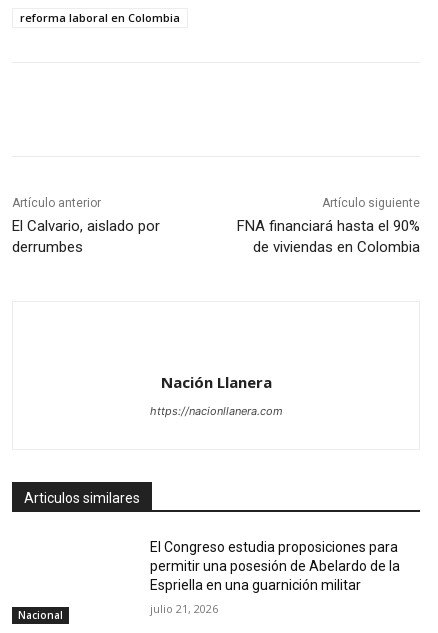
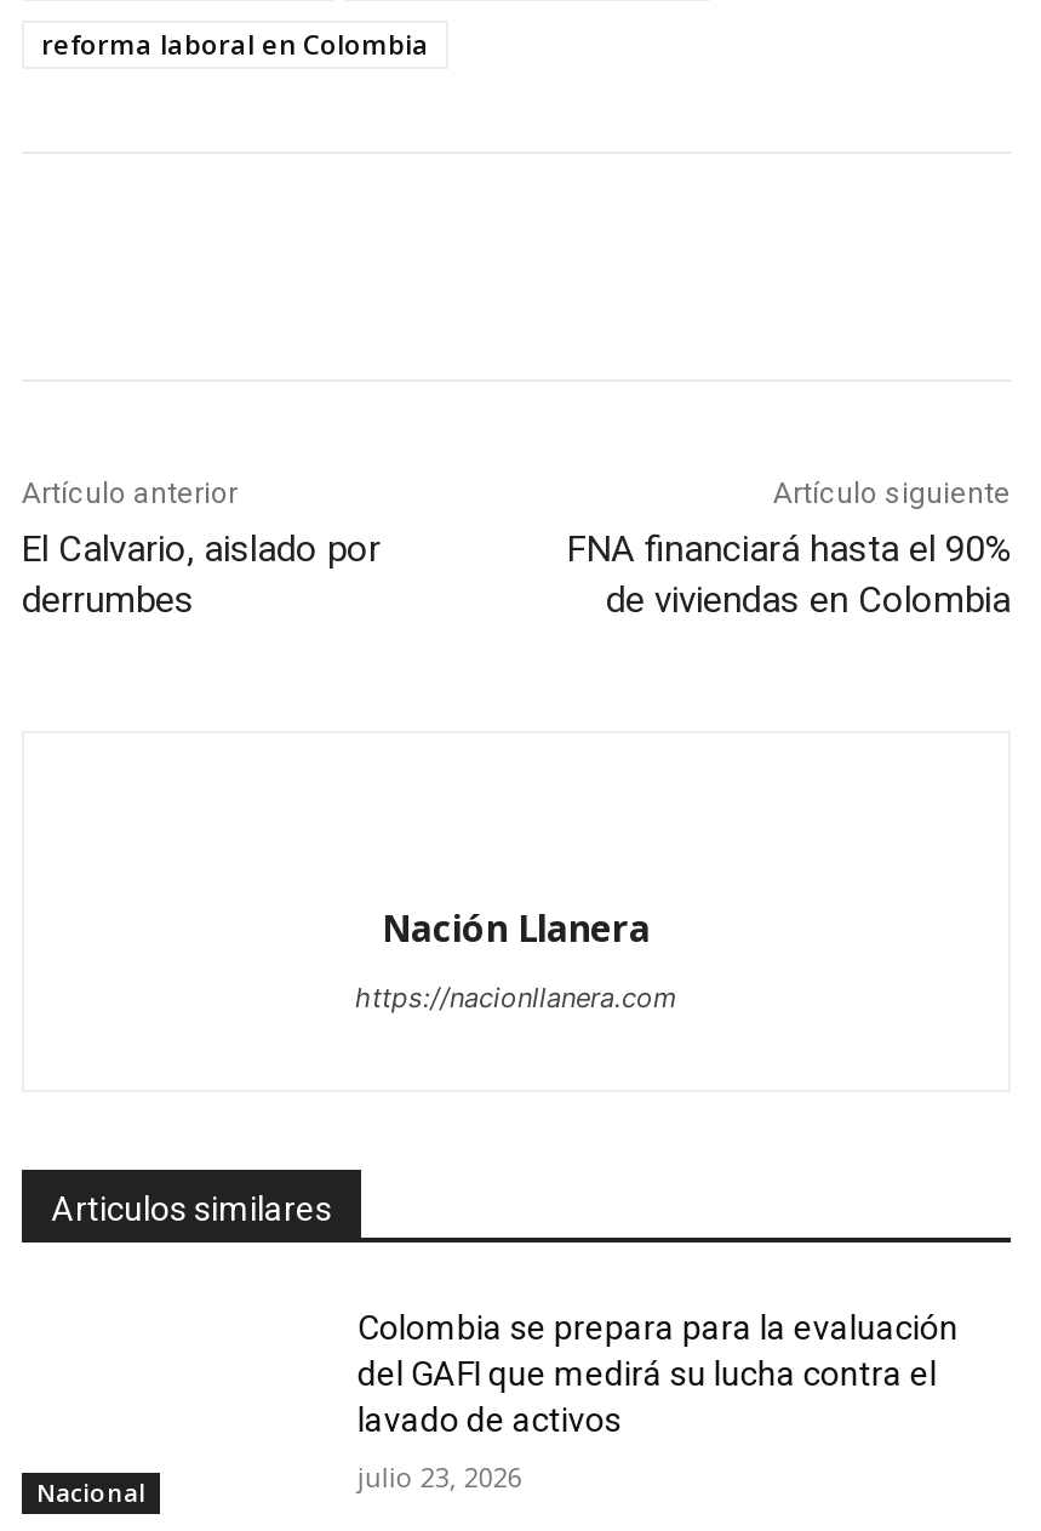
[150,539,400,593] El Congreso estudia proposiciones para | permitir una posesión de Abelardo de la | Espriella en una guarnición militar -> [357,1308,958,1439] Colombia se prepara para la evaluación | del GAFI que medirá su lucha contra el | lavado de activos
[150,601,218,616] julio 21, 2026 -> [357,1458,522,1494] julio 23, 2026

